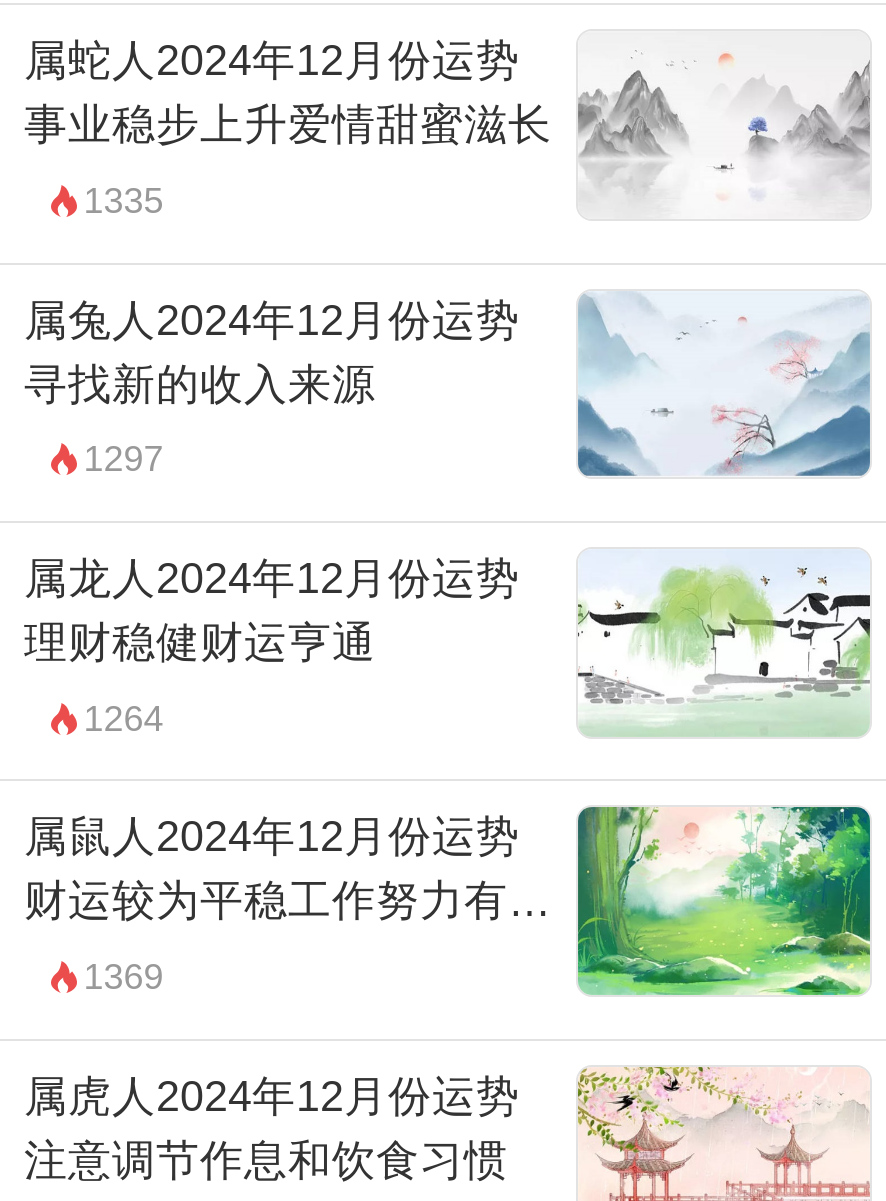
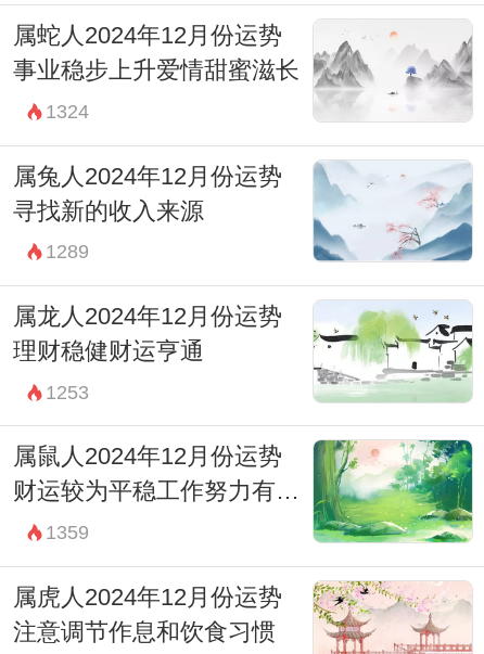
[84,180,164,220] 1335 -> [45,101,89,122] 1324
[84,439,164,479] 1297 -> [45,241,89,263] 1289
[84,698,164,738] 1264 -> [45,381,89,403] 1253
[24,942,164,997] 报 1369 -> [13,513,89,543] 报 1359

